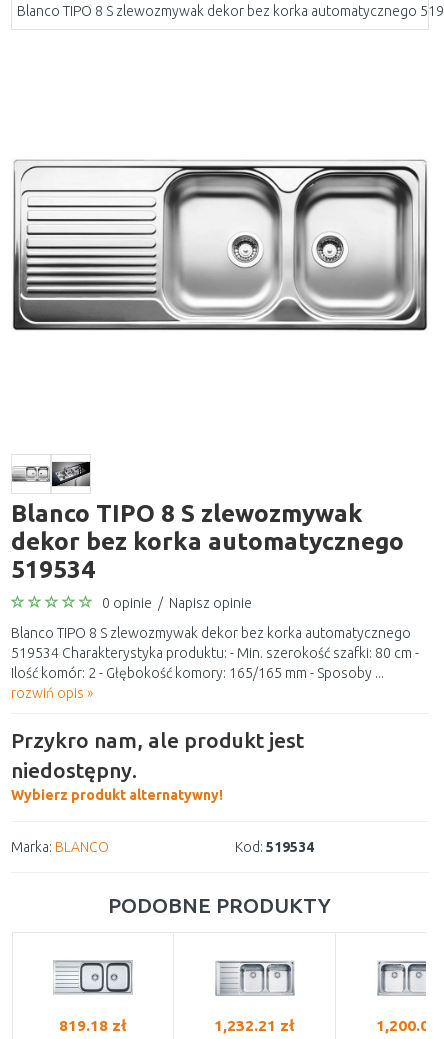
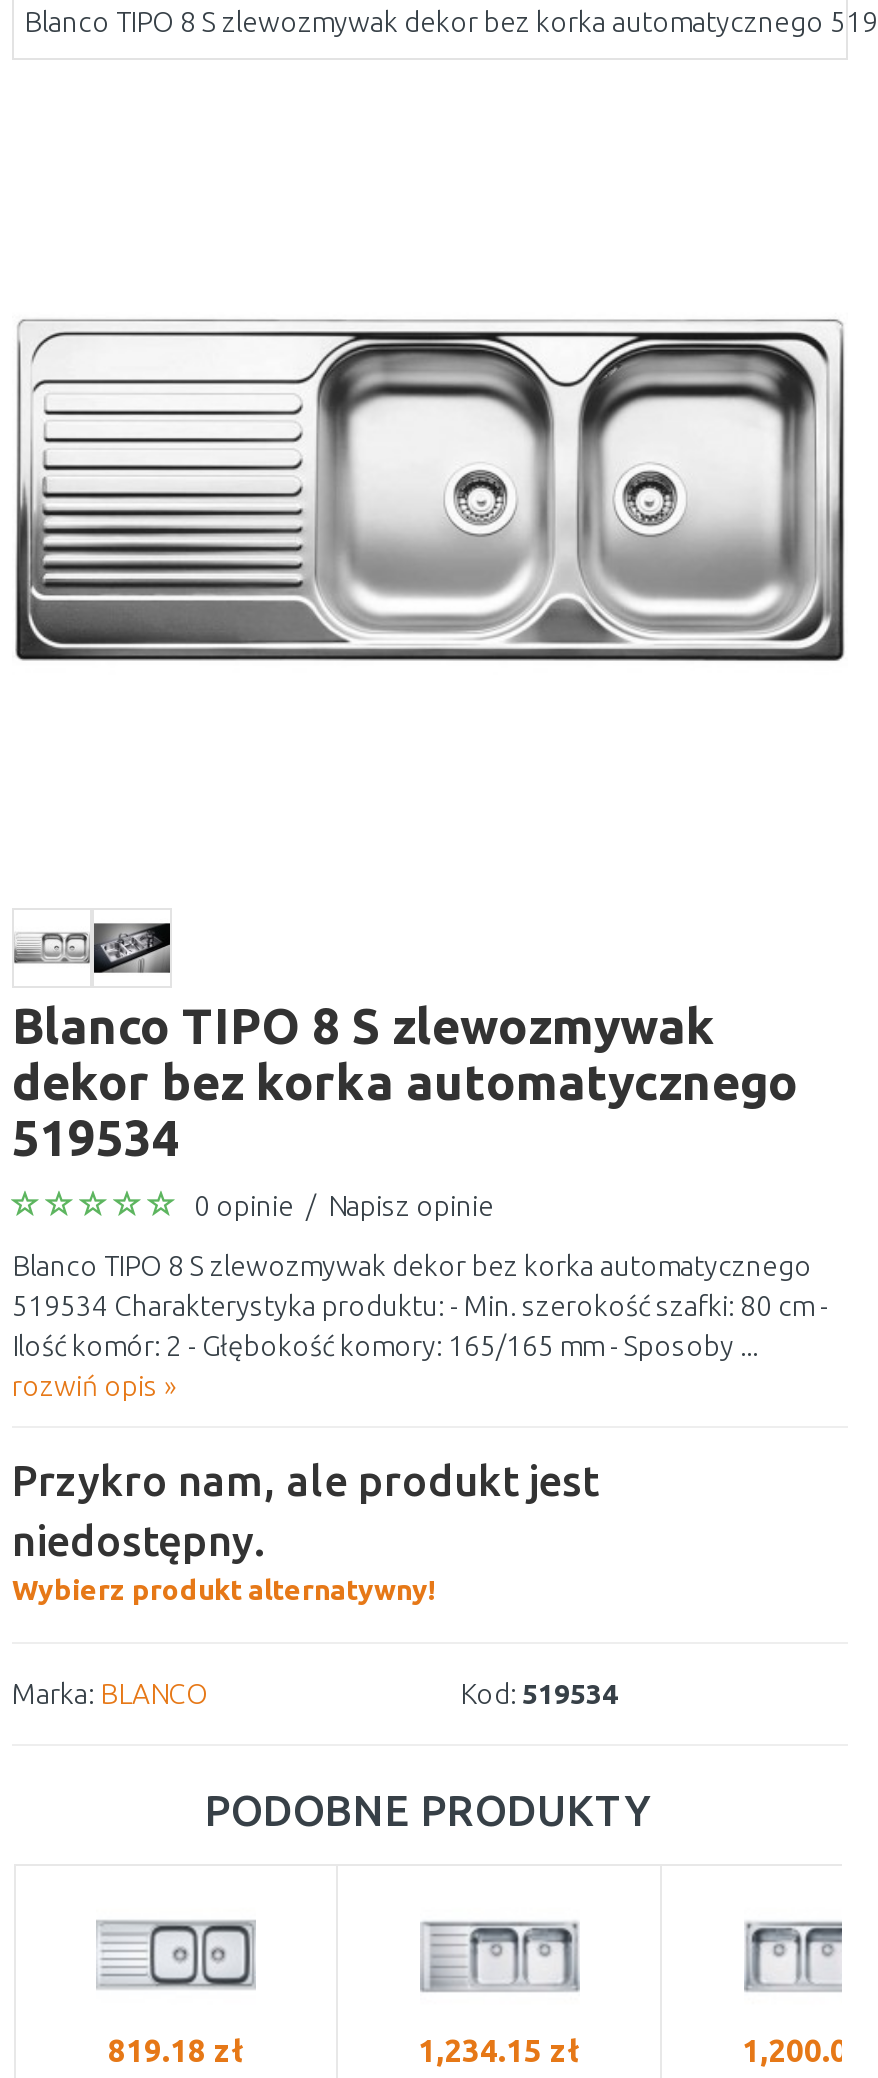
[214,1017,295,1034] 1,232.21 zł -> [418,2034,580,2068] 1,234.15 zł

